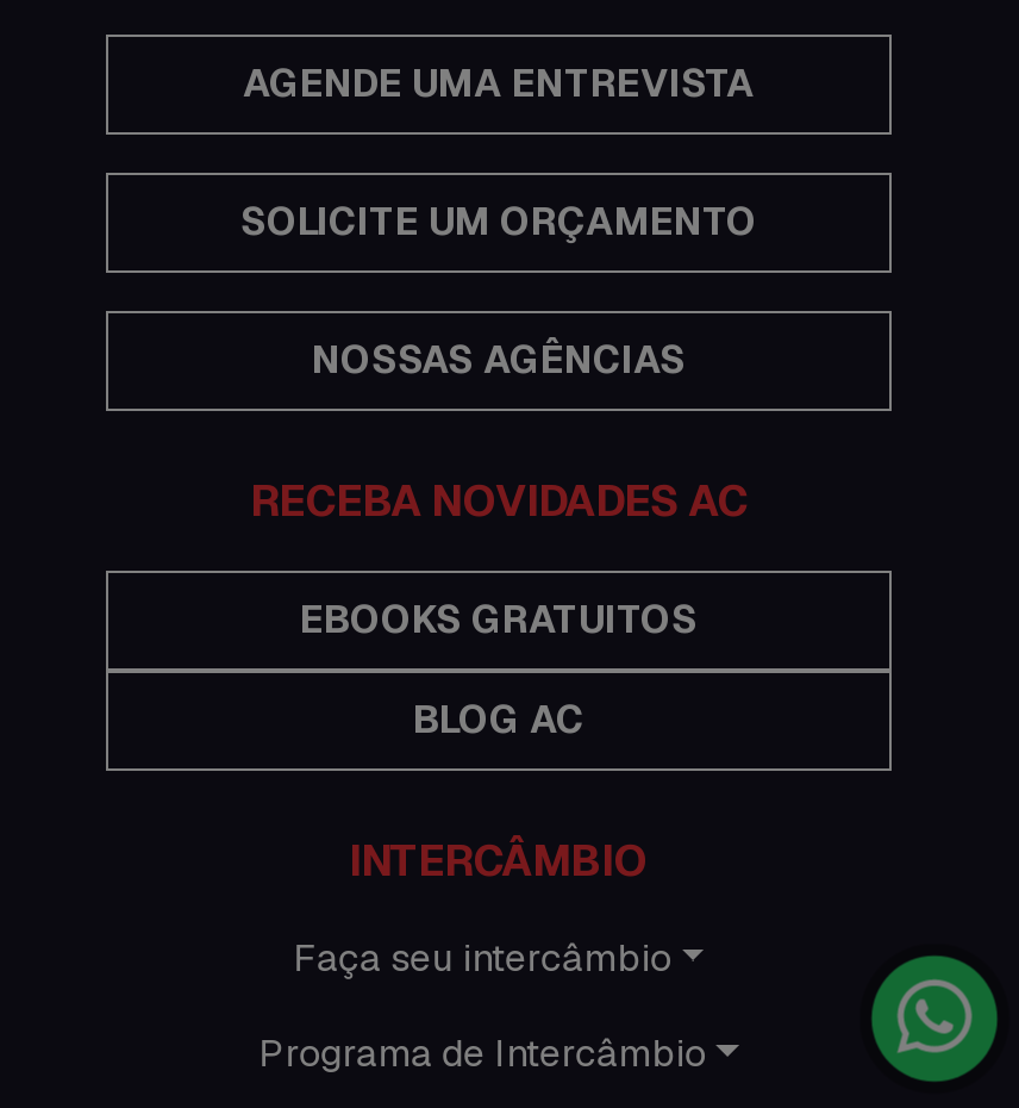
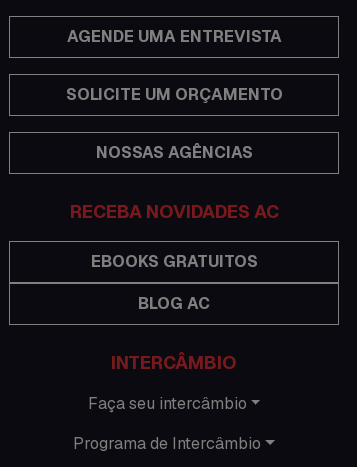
[870,954,999,1083] [image] -> none

